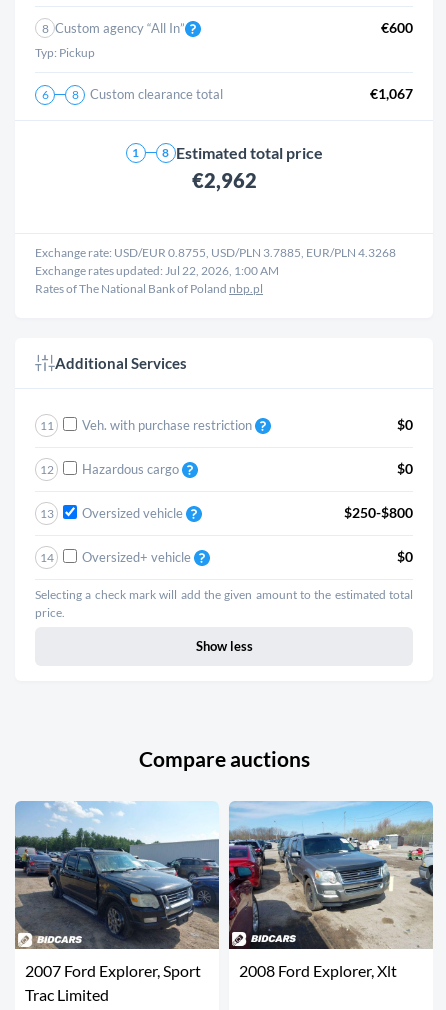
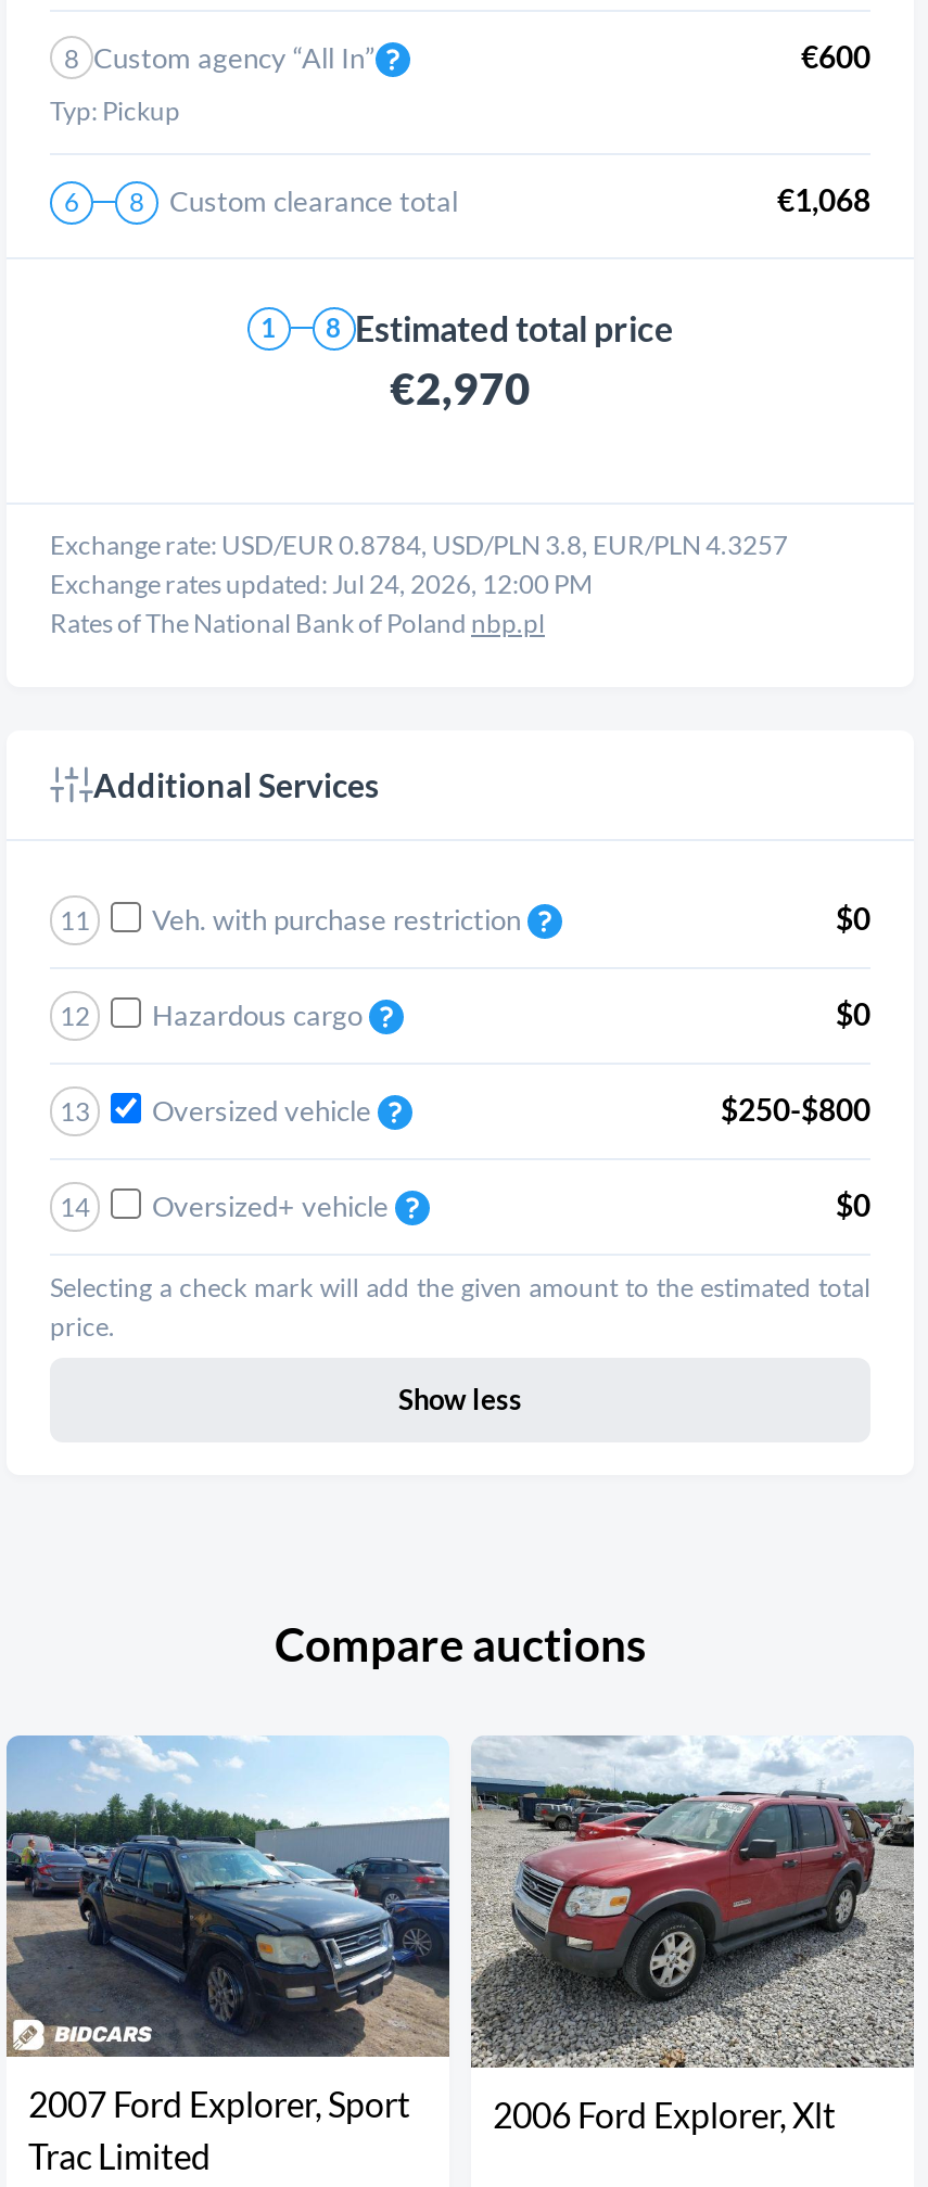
[370,85,413,102] €1,067 -> [777,182,870,219] €1,068
[191,168,256,192] €2,962 -> [390,361,531,413] €2,970
[35,245,396,260] Exchange rate: USD/EUR 0.8755, USD/PLN 3.7885, EUR/PLN 4.3268 -> [50,528,788,561] Exchange rate: USD/EUR 0.8784, USD/PLN 3.8, EUR/PLN 4.3257
[35,263,279,278] Exchange rates updated: Jul 22, 2026, 1:00 AM -> [50,567,593,600] Exchange rates updated: Jul 24, 2026, 12:00 PM
[228,800,434,980] [image] | 2008 Ford Explorer, Xlt -> [469,1735,916,2134] [image] | 2006 Ford Explorer, Xlt

